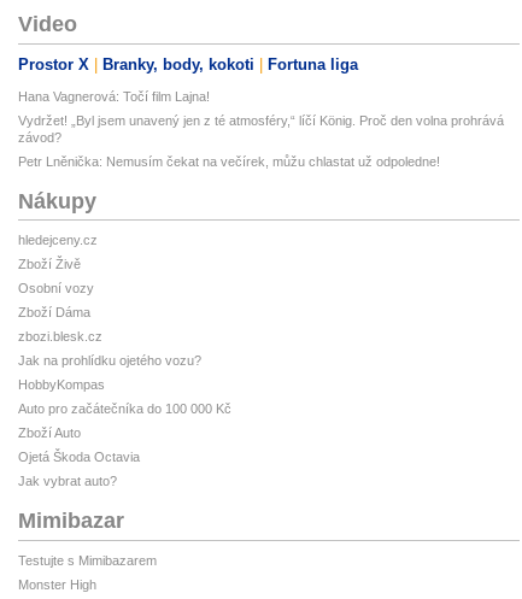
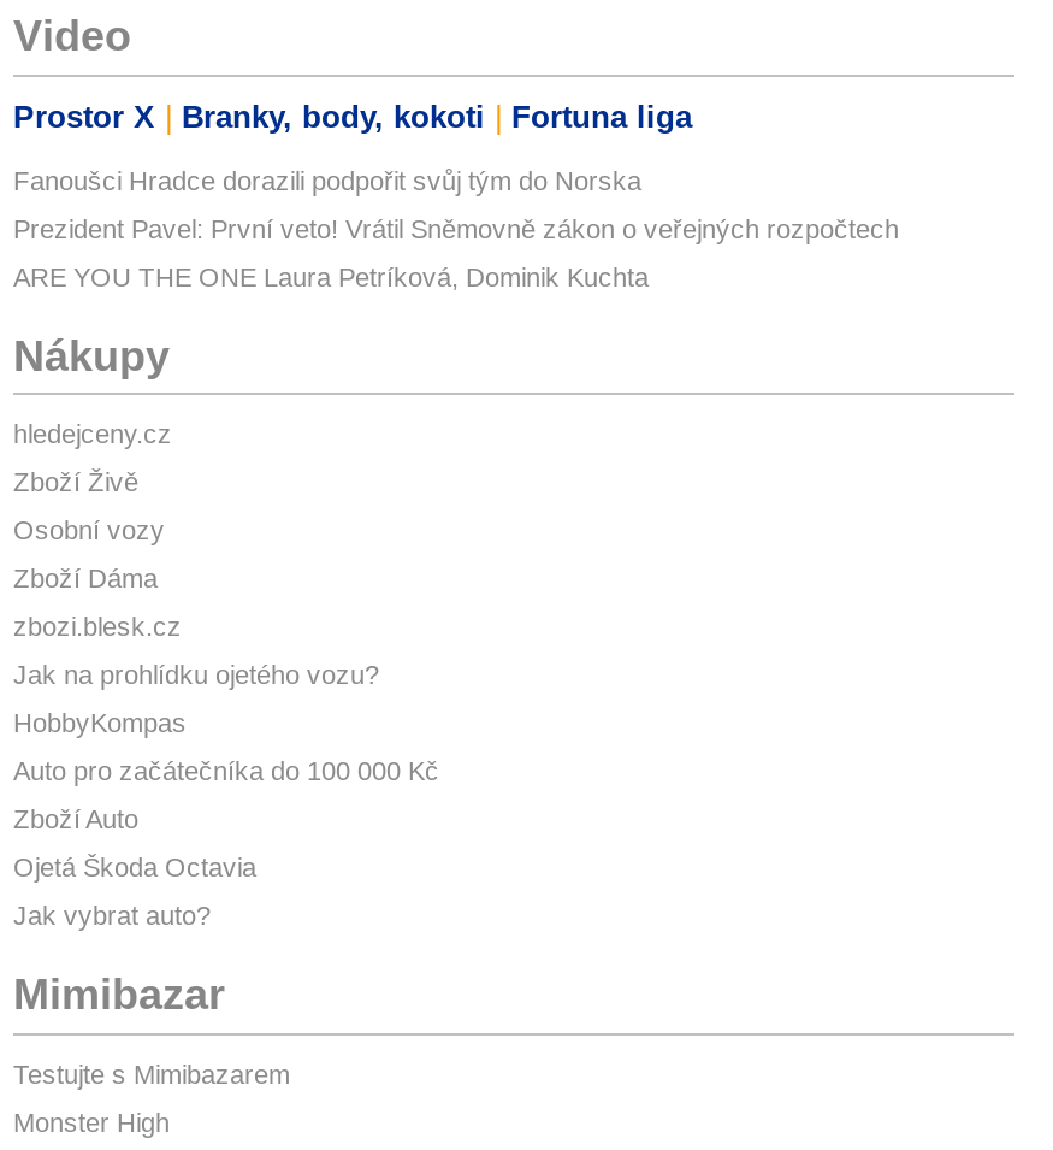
[18,89,210,104] Hana Vagnerová: Točí film Lajna! -> [13,166,641,195] Fanoušci Hradce dorazili podpořit svůj tým do Norska
[18,113,504,145] Vydržet! „Byl jsem unavený jen z té atmosféry,“ líčí König. Proč den volna prohrává | závod? -> [13,214,899,243] Prezident Pavel: První veto! Vrátil Sněmovně zákon o veřejných rozpočtech
[18,154,440,169] Petr Lněnička: Nemusím čekat na večírek, můžu chlastat už odpoledne! -> [13,262,649,291] ARE YOU THE ONE Laura Petríková, Dominik Kuchta

